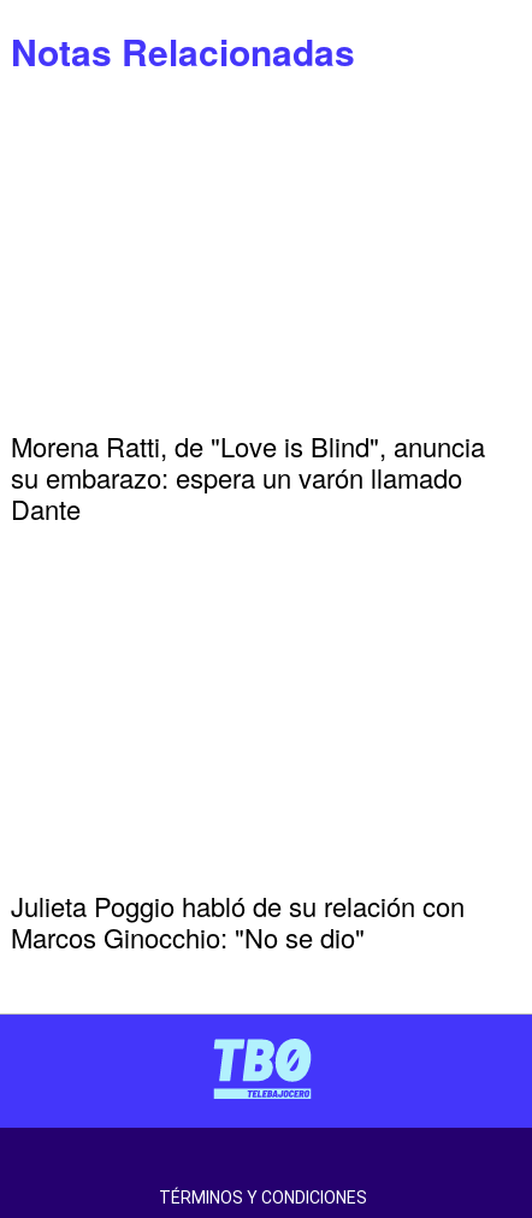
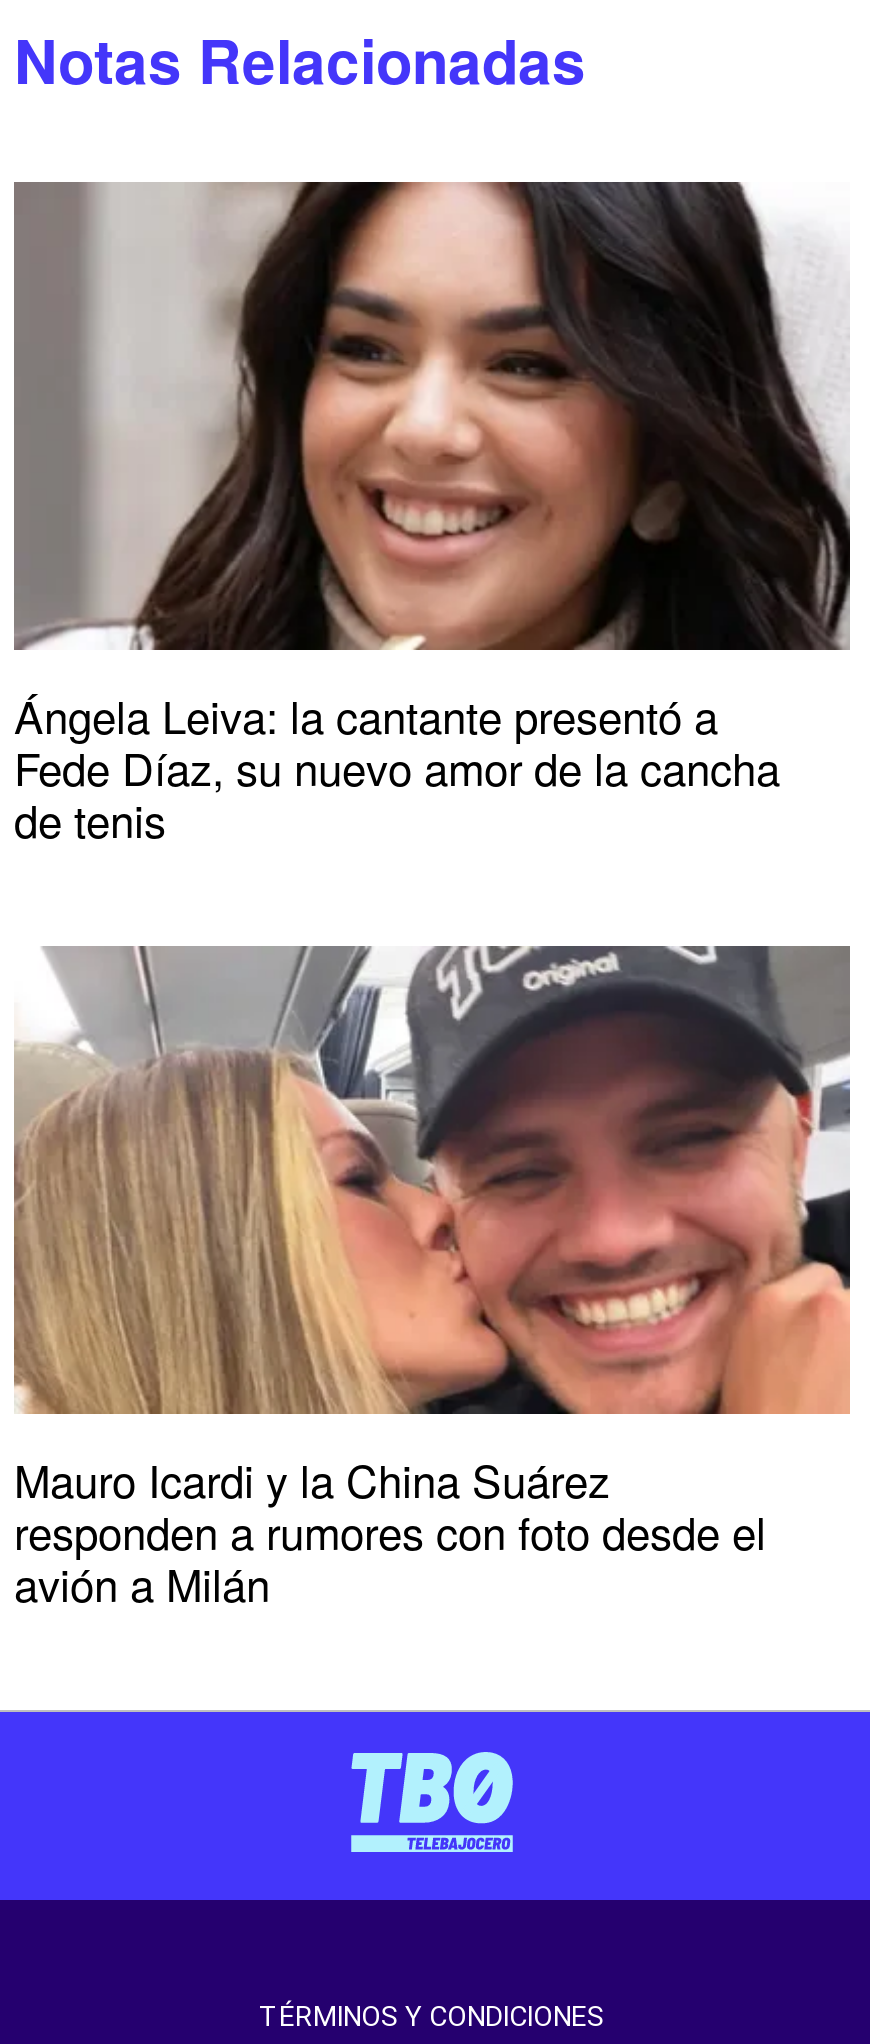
none -> [12,180,852,652] [image]
none -> [12,944,852,1416] [image]
[11,427,485,527] Morena Ratti, de "Love is Blind", anuncia | su embarazo: espera un varón llamado | Dante -> [14,684,780,850] Ángela Leiva: la cantante presentó a | Fede Díaz, su nuevo amor de la cancha | de tenis
[11,887,465,956] Julieta Poggio habló de su relación con | Marcos Ginocchio: "No se dio" -> [14,1448,766,1614] Mauro Icardi y la China Suárez | responden a rumores con foto desde el | avión a Milán

